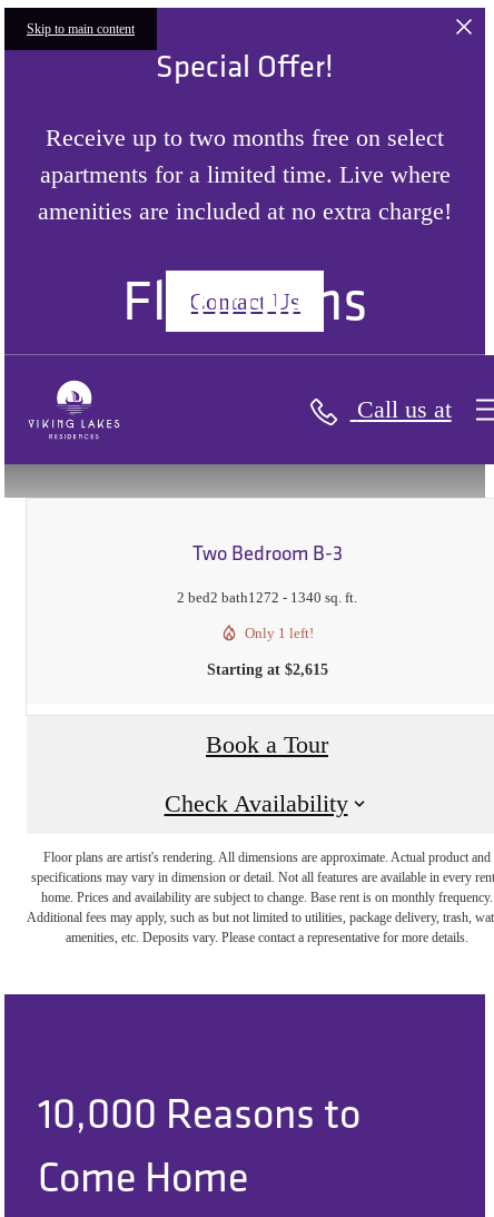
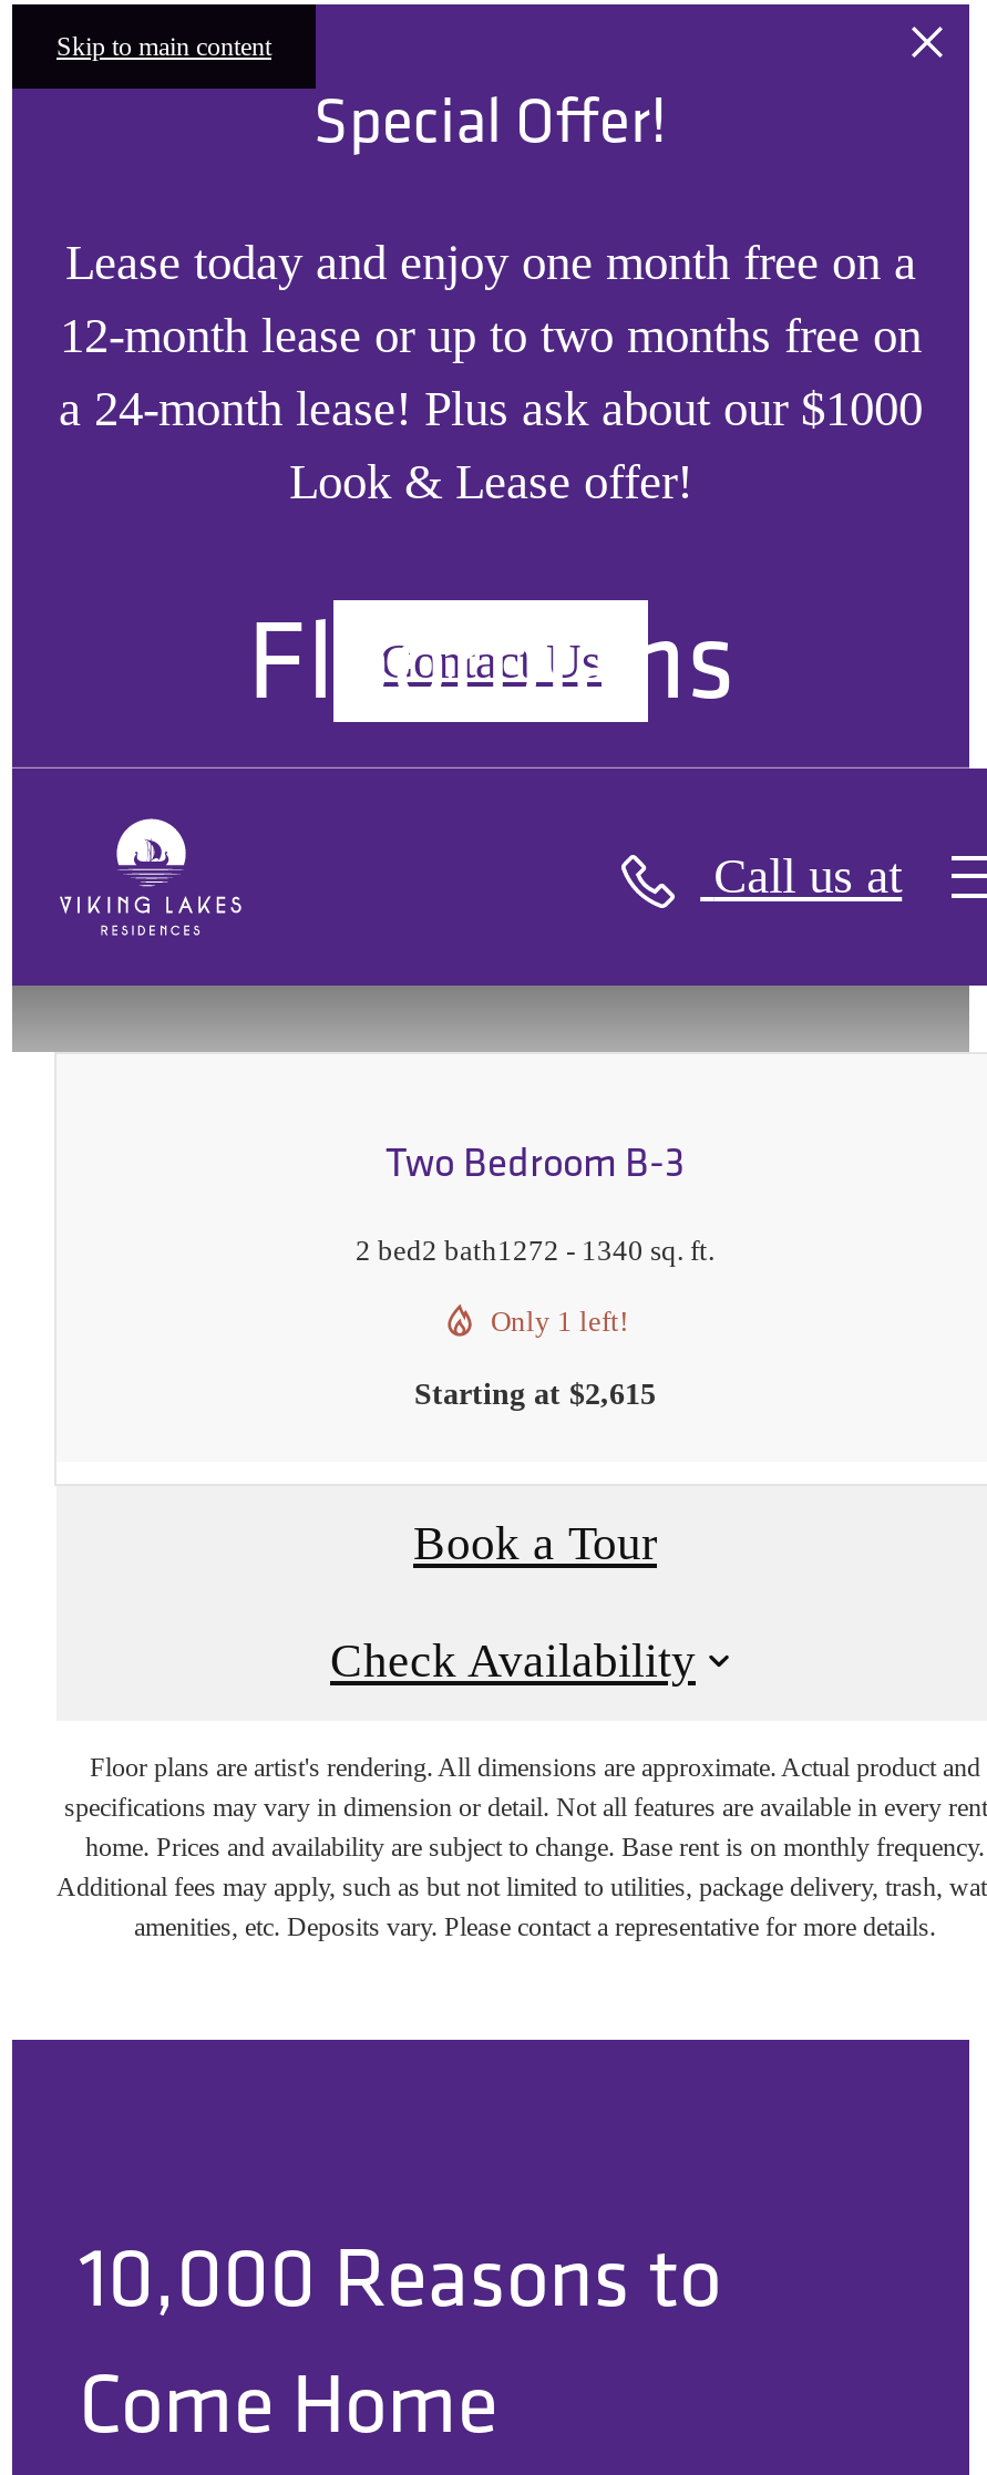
[38,124,452,225] Receive up to two months free on select | apartments for a limited time. Live where | amenities are included at no extra charge! -> [59,236,923,510] Lease today and enjoy one month free on a | 12-month lease or up to two months free on | a 24-month lease! Plus ask about our $1000 | Look & Lease offer!

